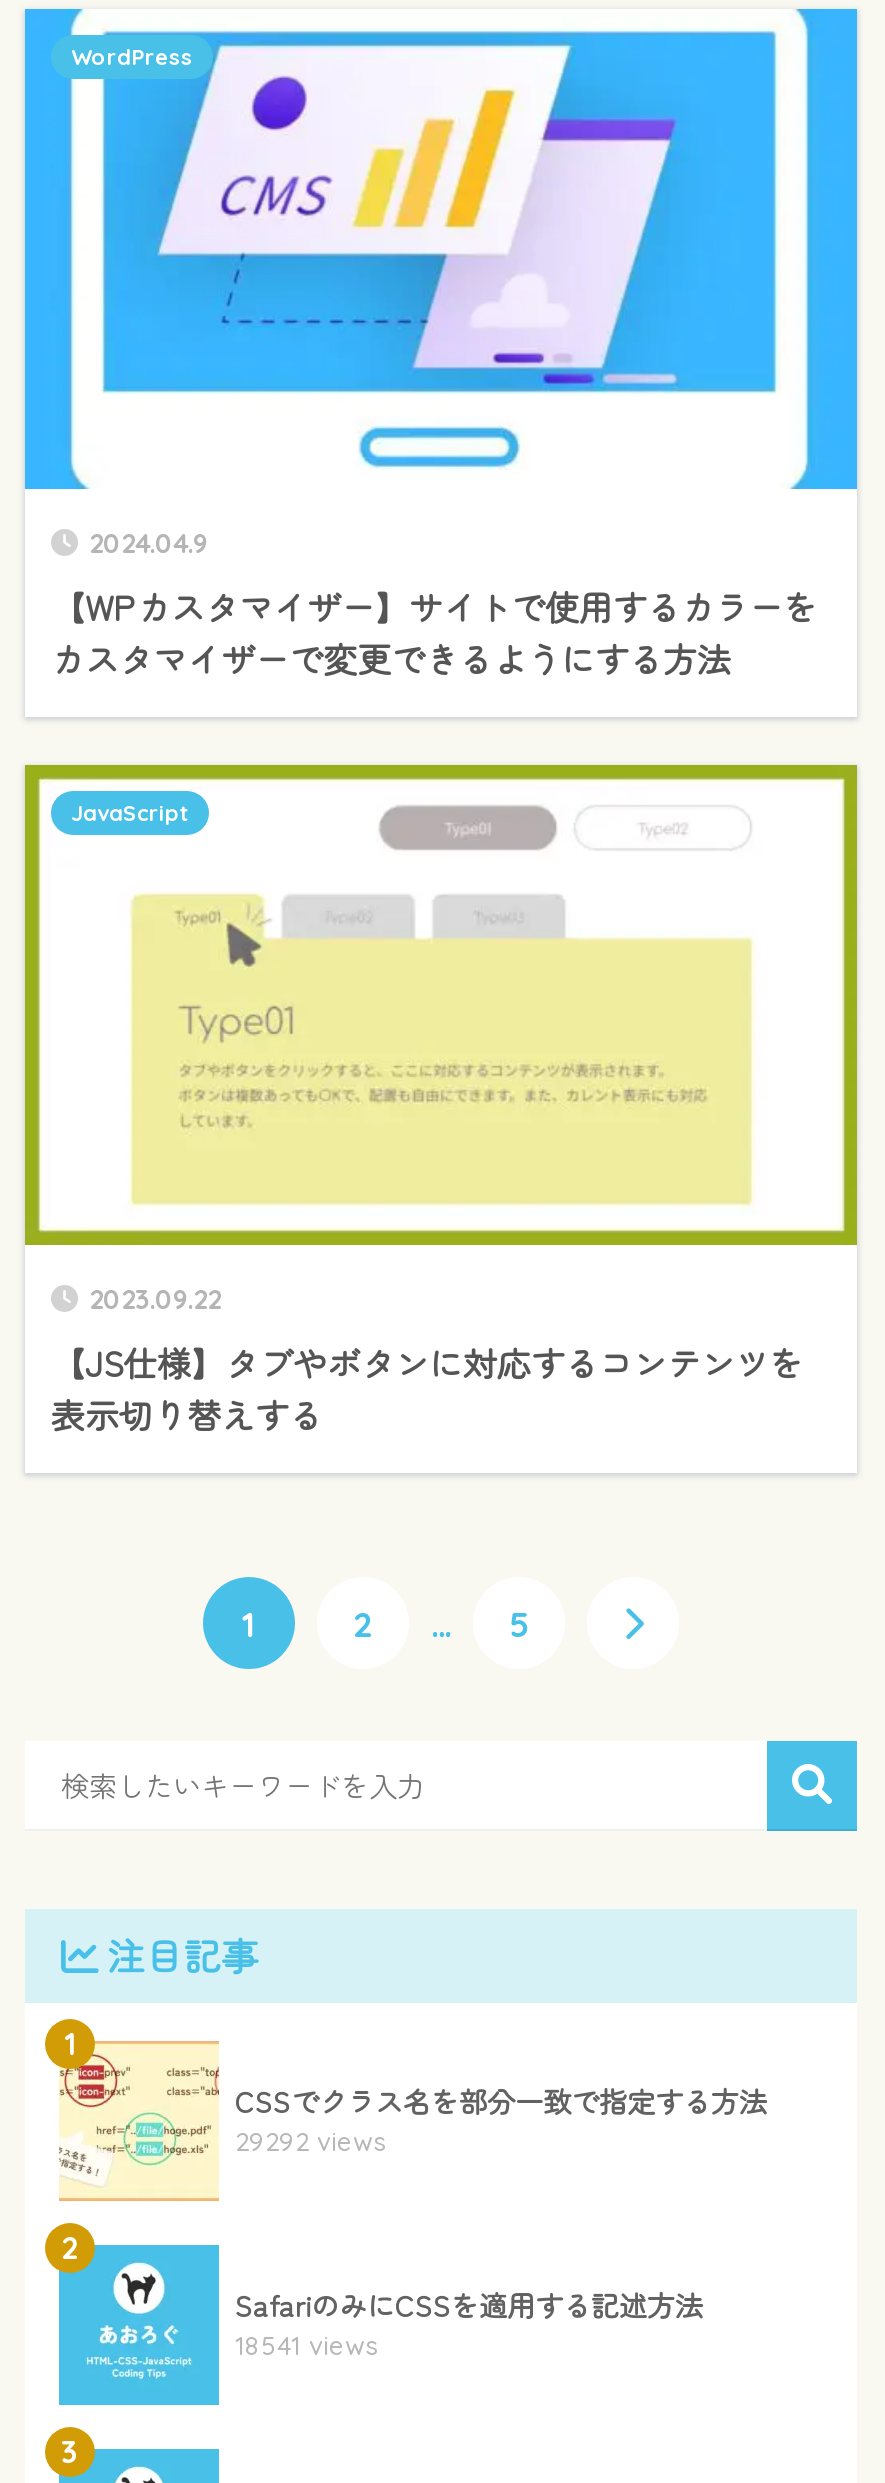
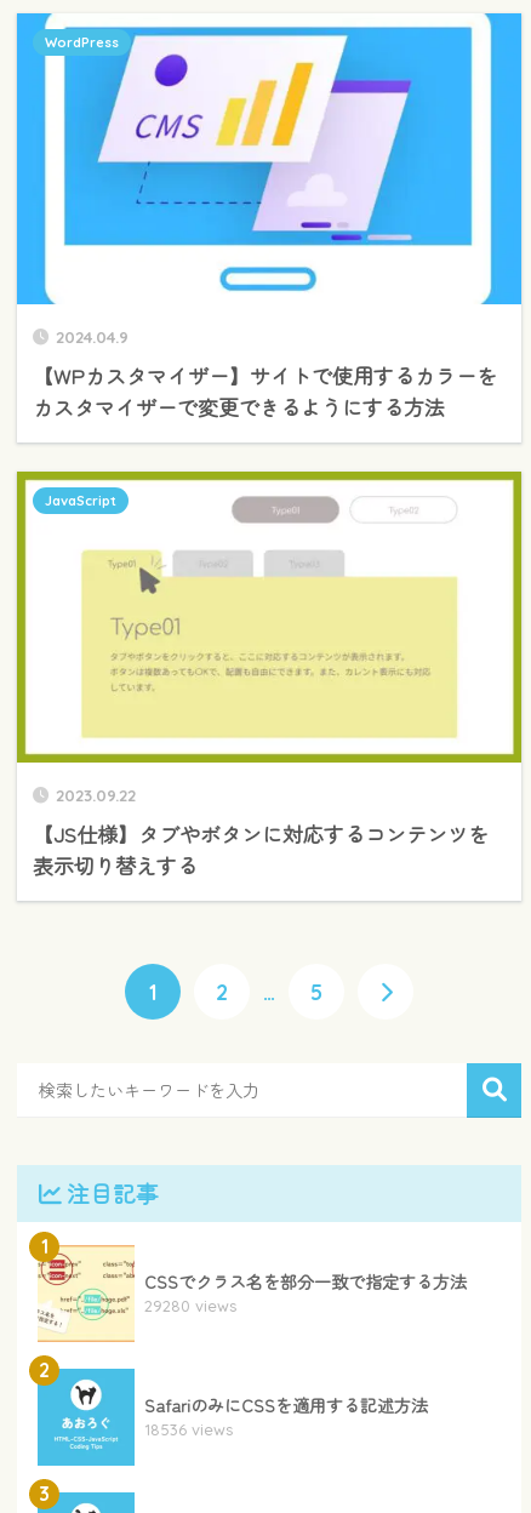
[235,2126,385,2158] 29292 views -> [144,1296,236,1316] 29280 views
[235,2330,377,2362] 18541 views -> [144,1420,233,1440] 18536 views

